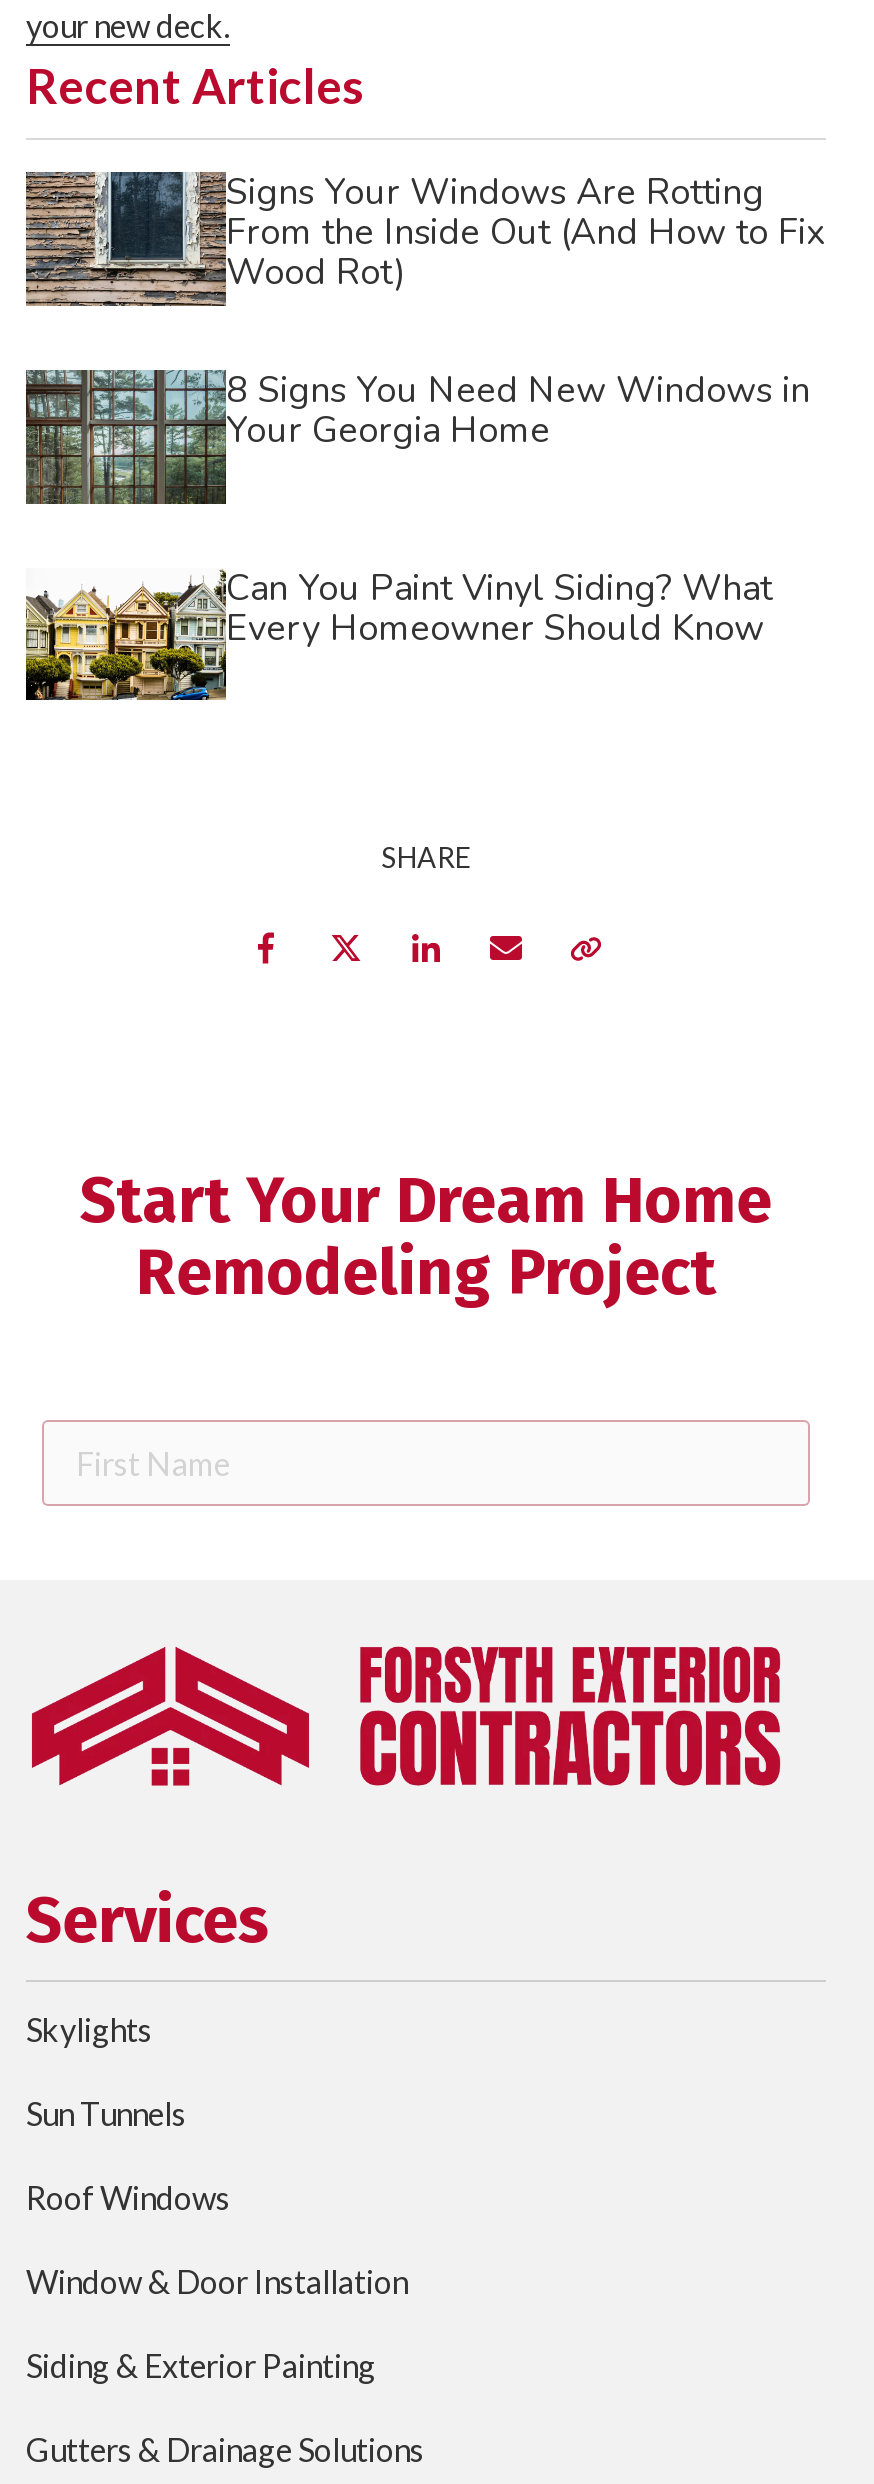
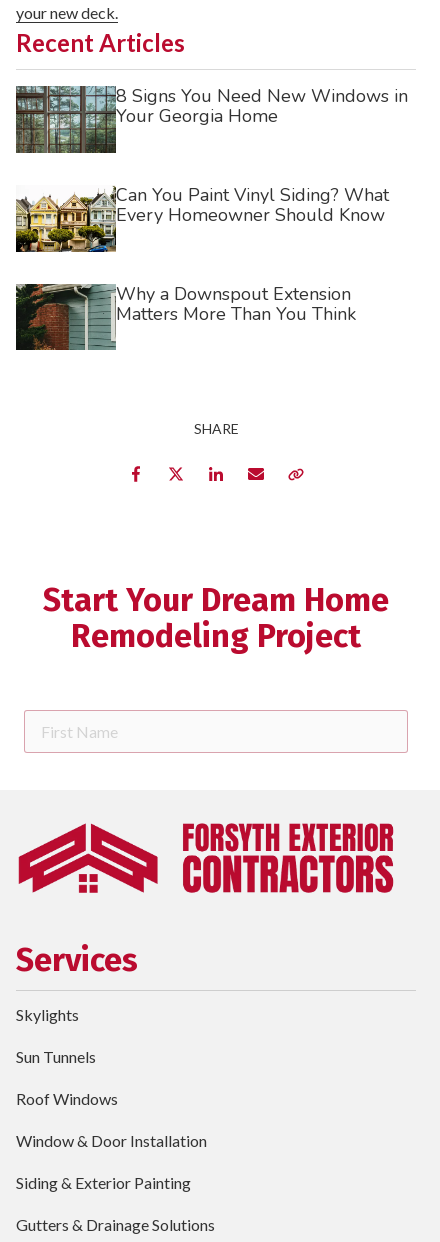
[26,168,824,306] [image] | Signs Your Windows Are Rotting | From the Inside Out (And How to Fix | Wood Rot) -> none
moved [24,366,810,651] -> [15,84,408,227]: [image] | 8 Signs You Need New Windows in | Your Georgia Home | Can You Paint Vinyl Siding? What | Every Homeowner Should Know
none -> [15,281,356,351] [image] | Why a Downspout Extension | Matters More Than You Think

